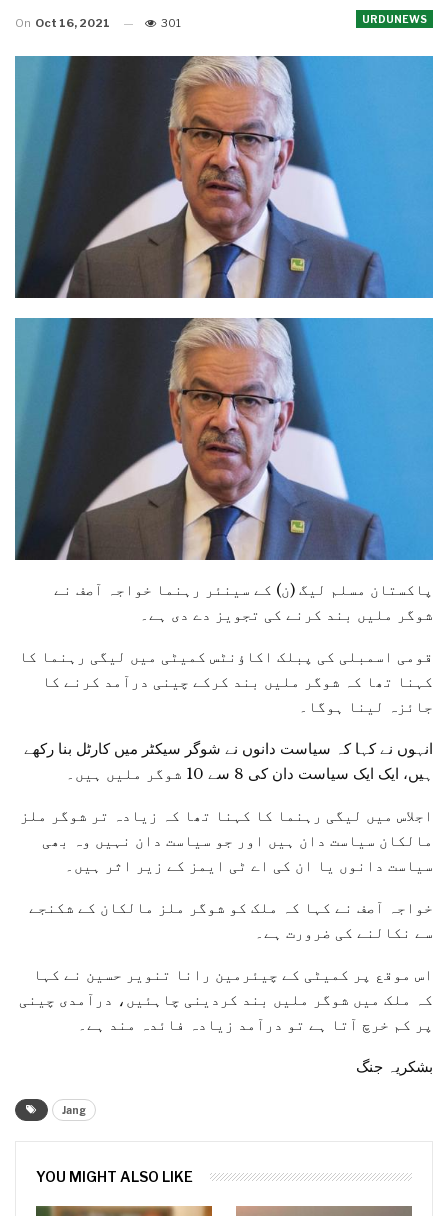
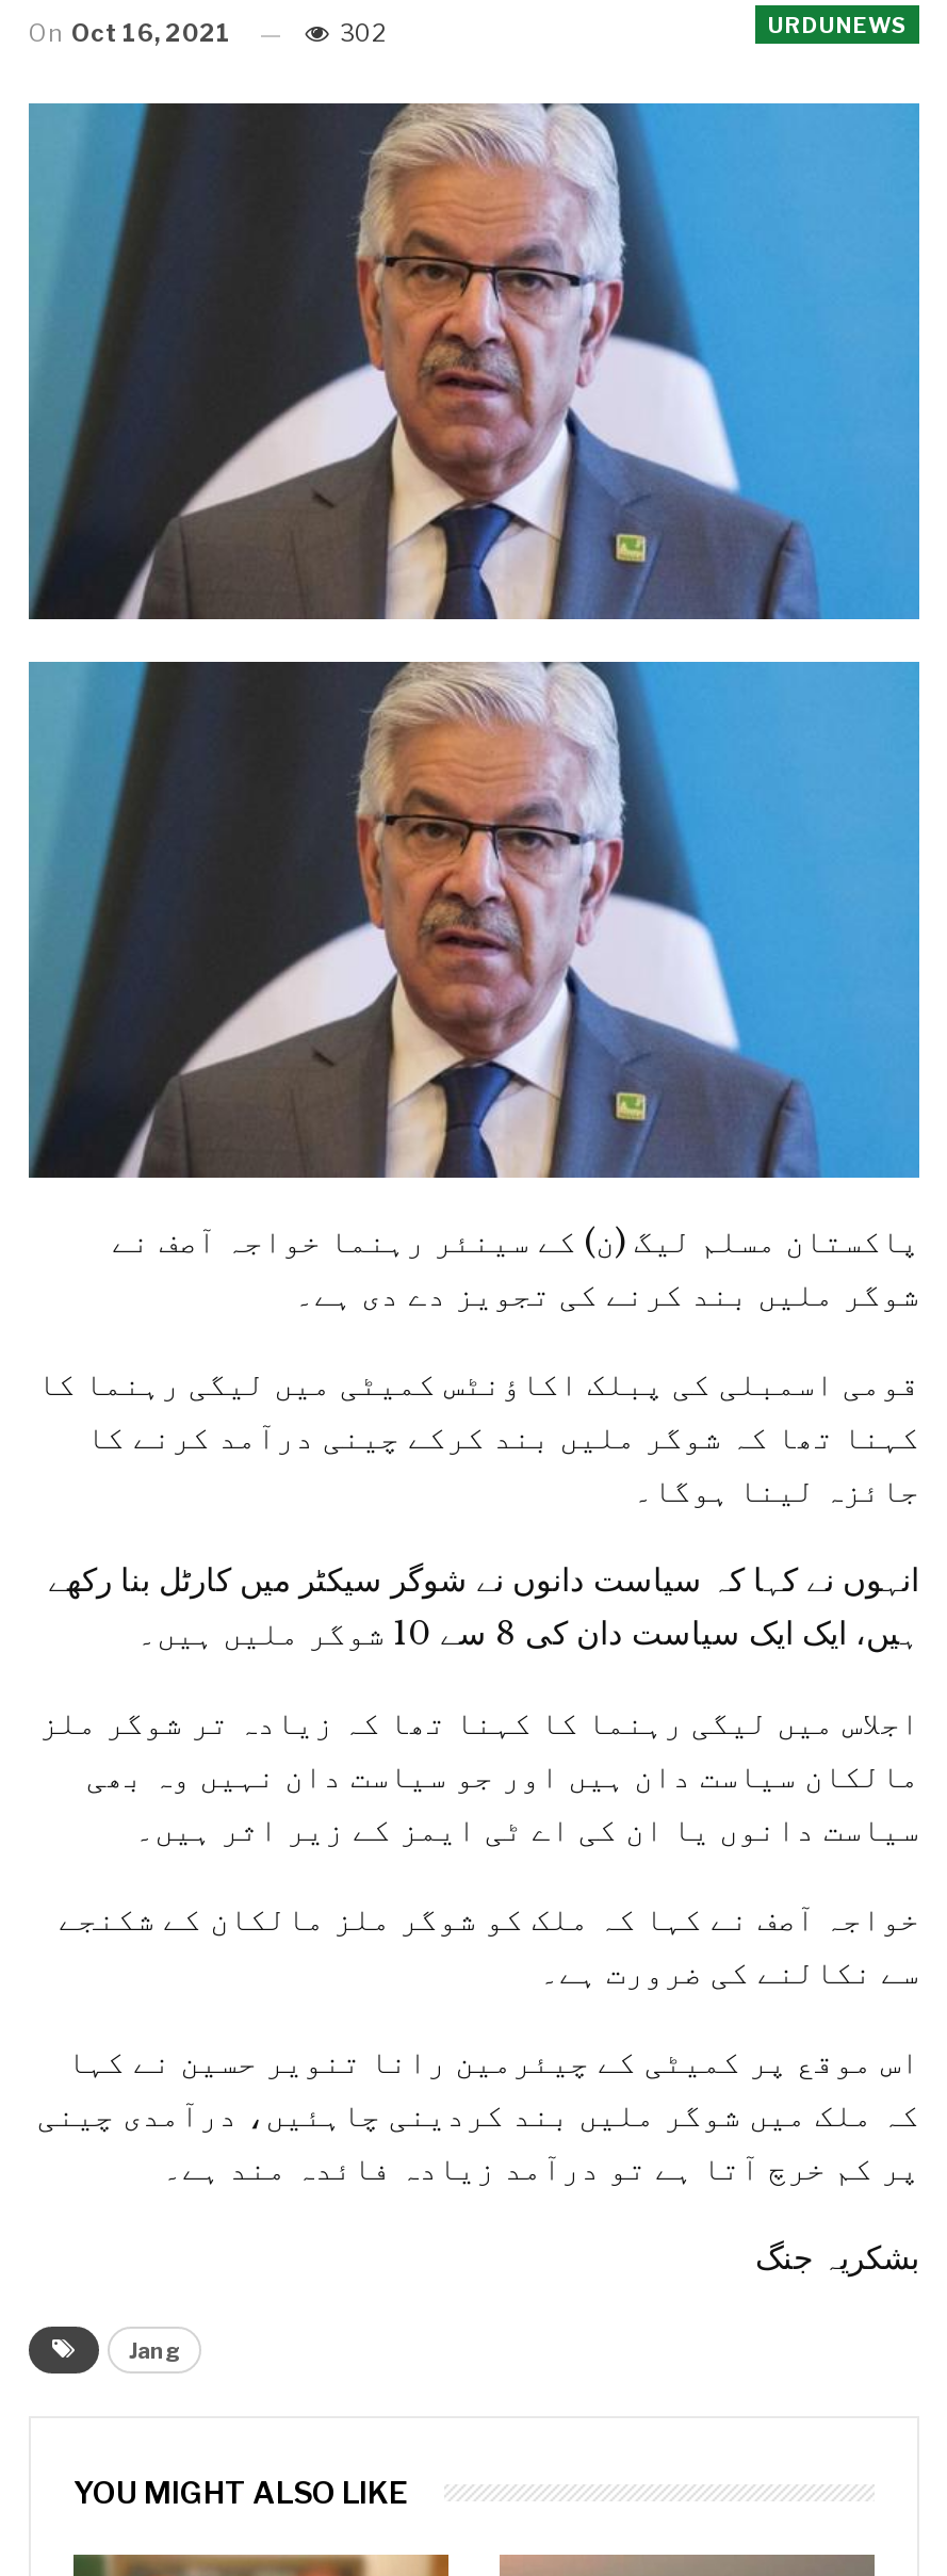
[159,16,181,30] 301 -> [336,18,387,48] 302

